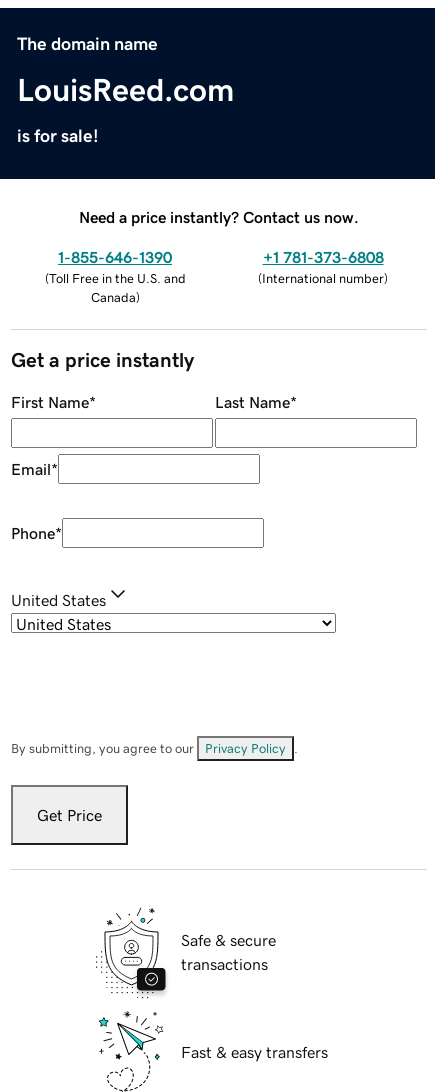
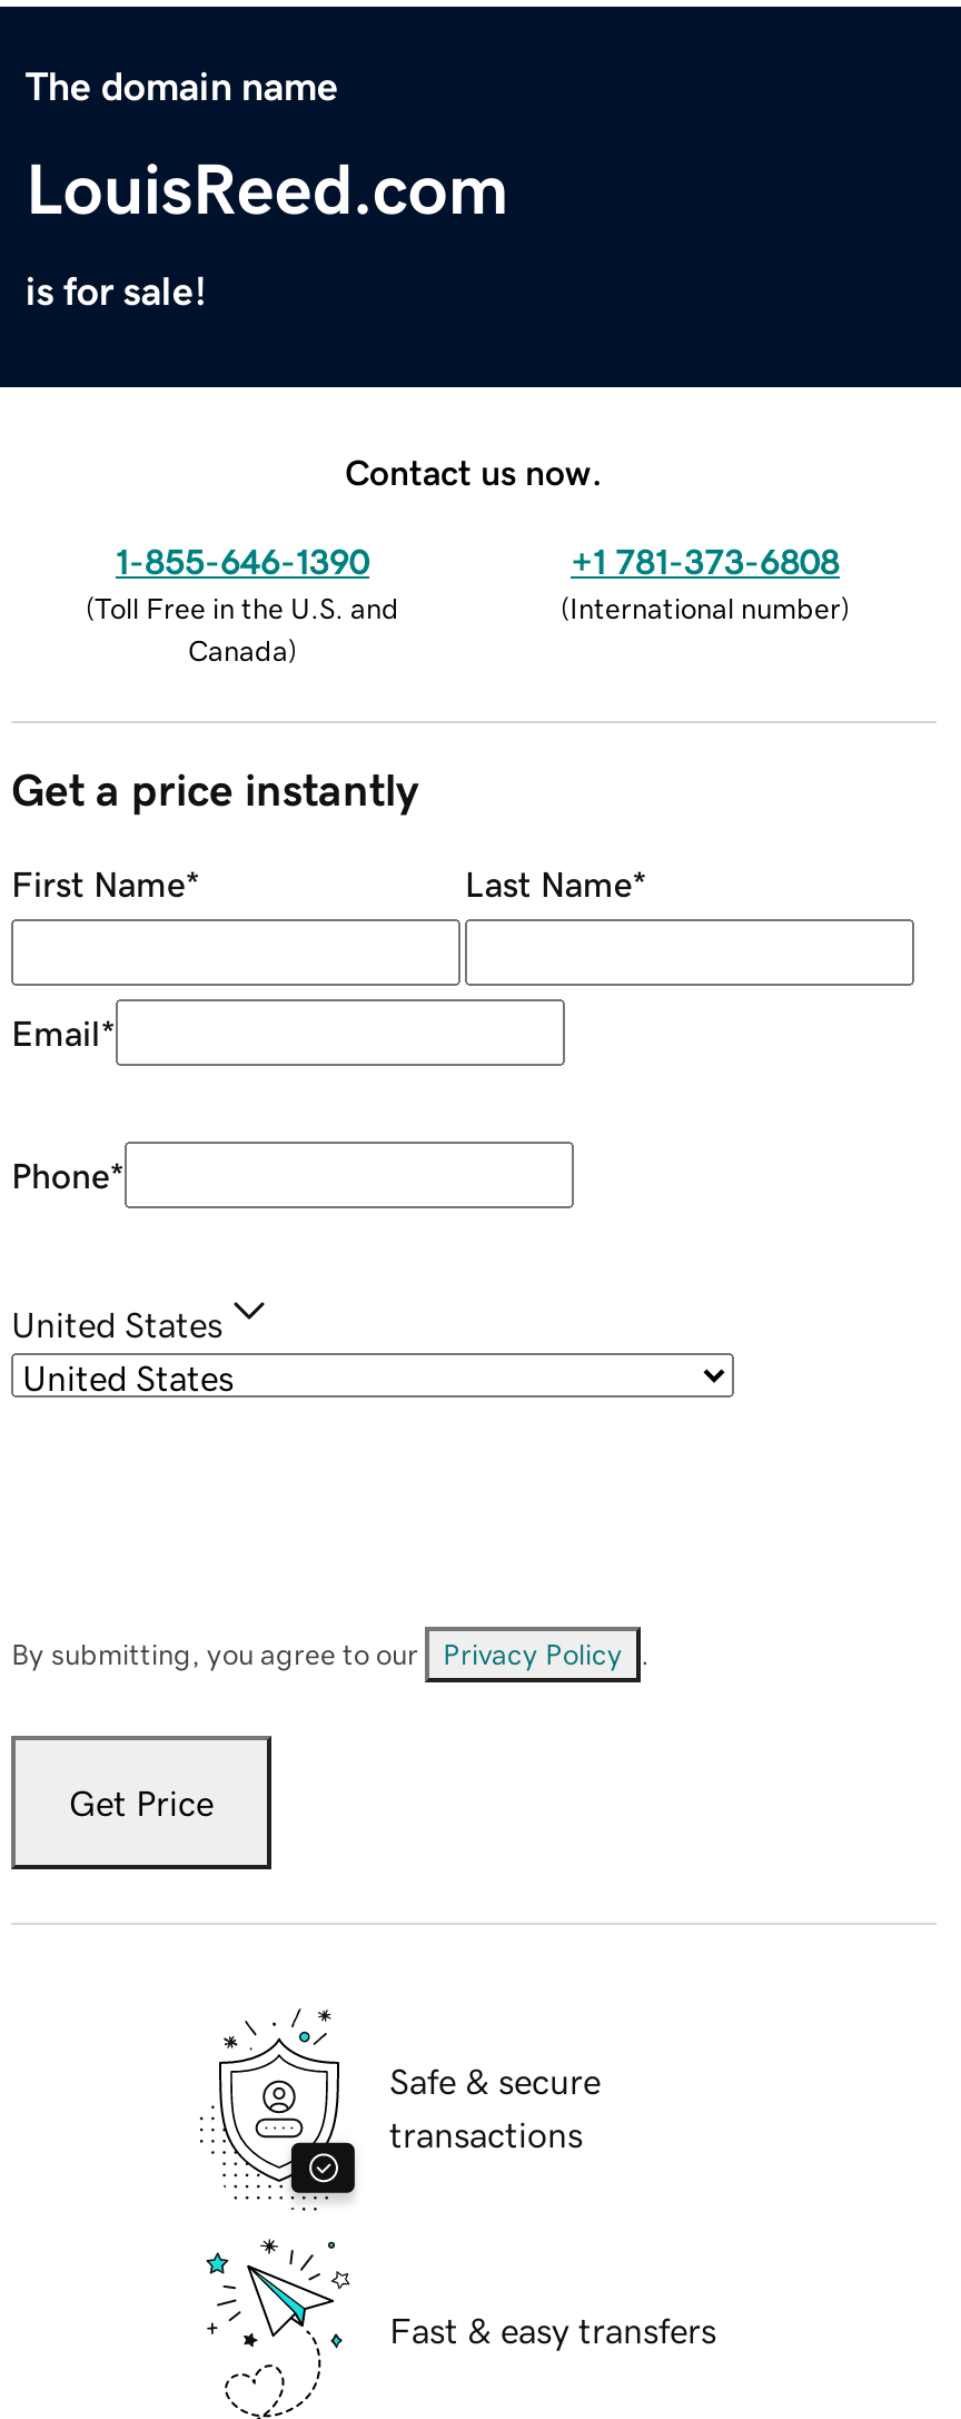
[79,209,359,225] Need a price instantly? Contact us now. -> [345,453,603,489] Contact us now.

